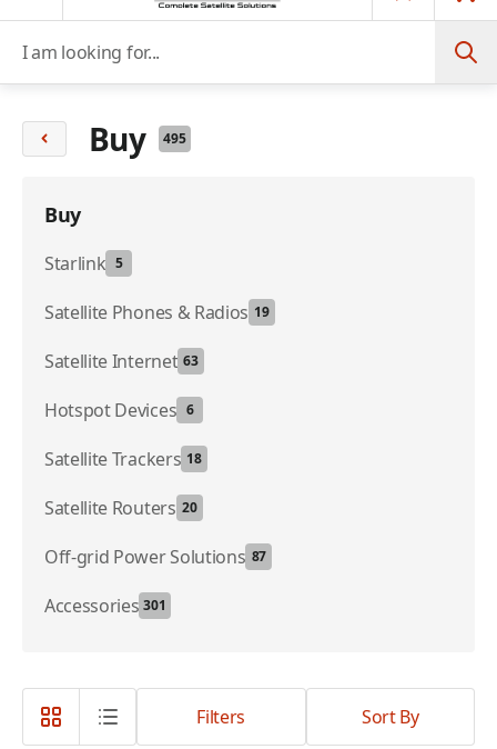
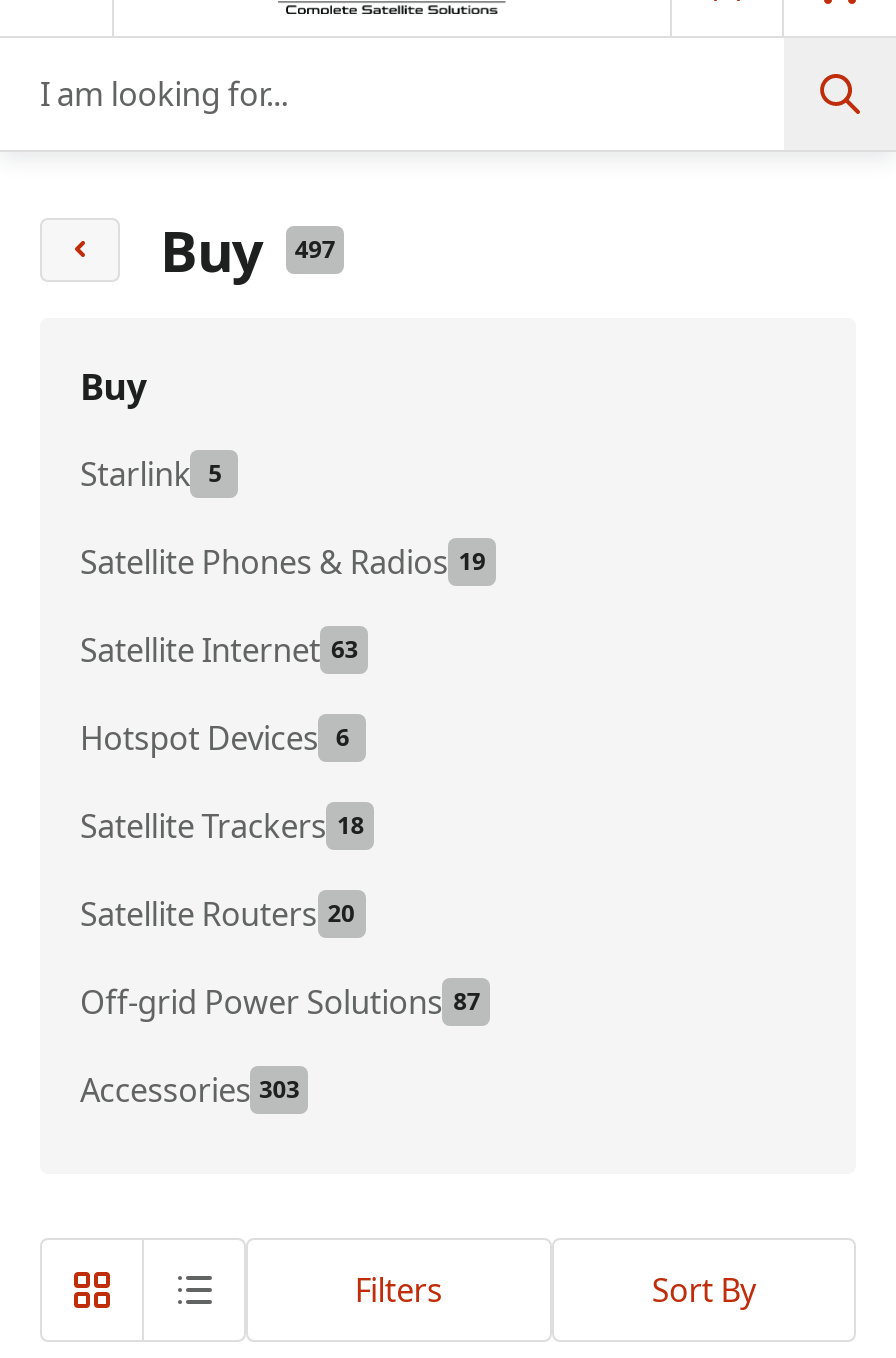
[89,118,186,160] Buy 495 -> [160,212,335,288] Buy 497
[44,593,166,618] Accessories 301 -> [80,1068,300,1112] Accessories 303

